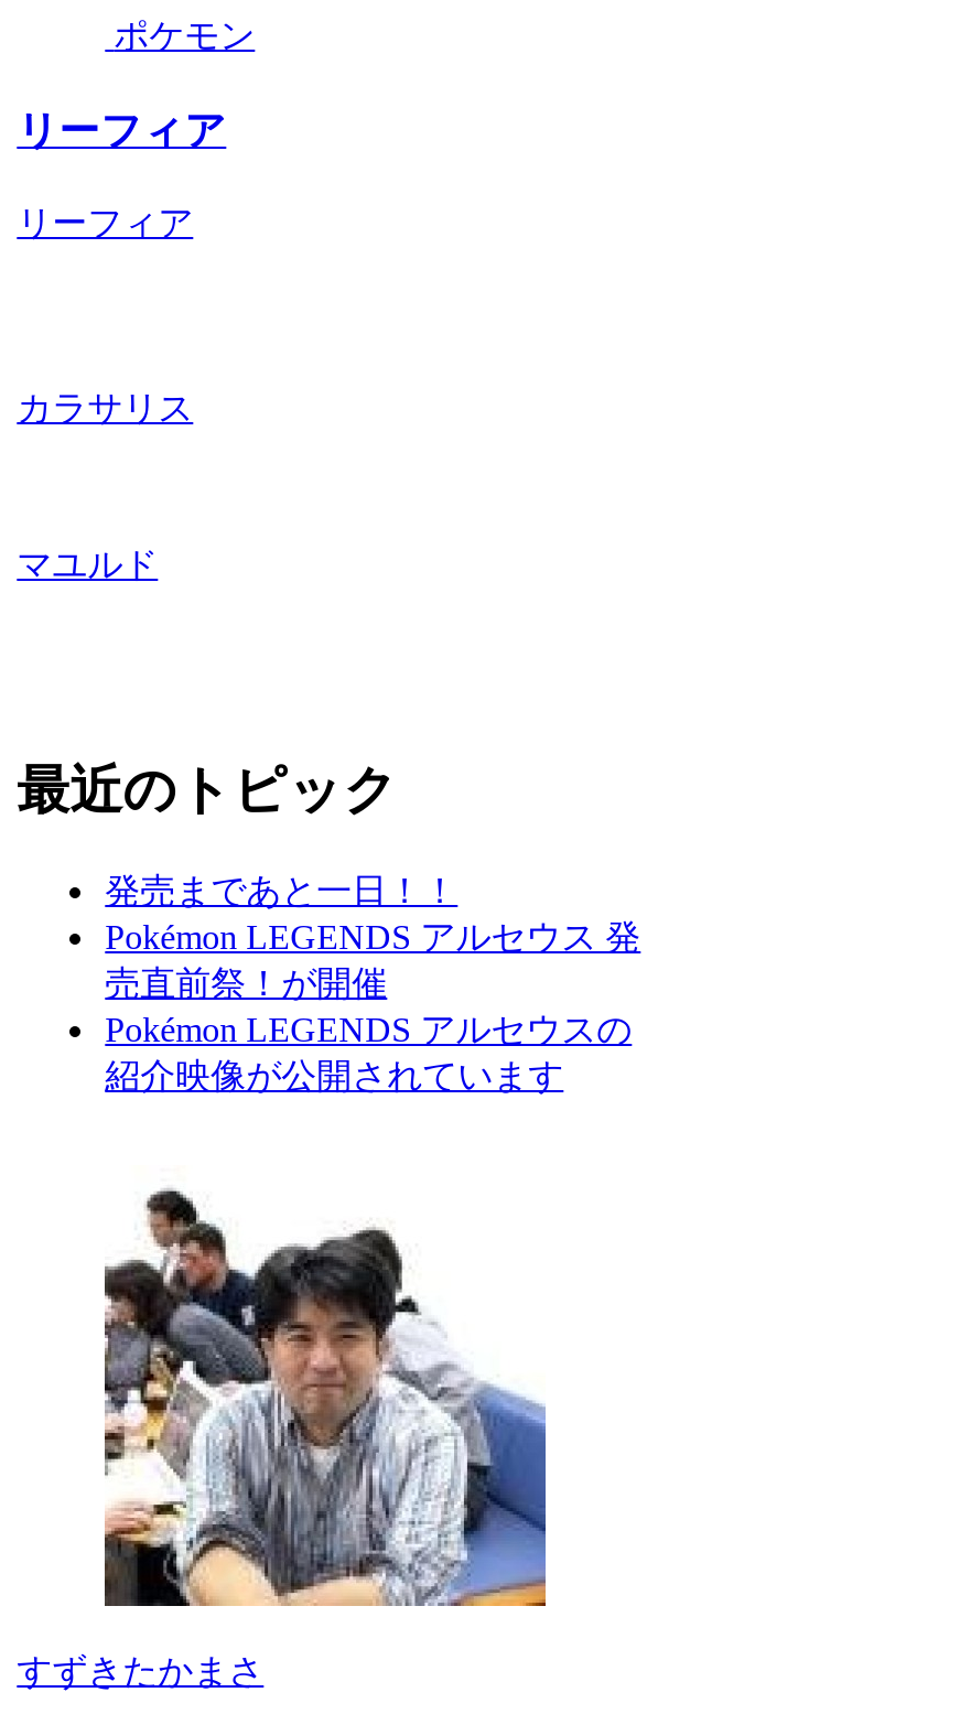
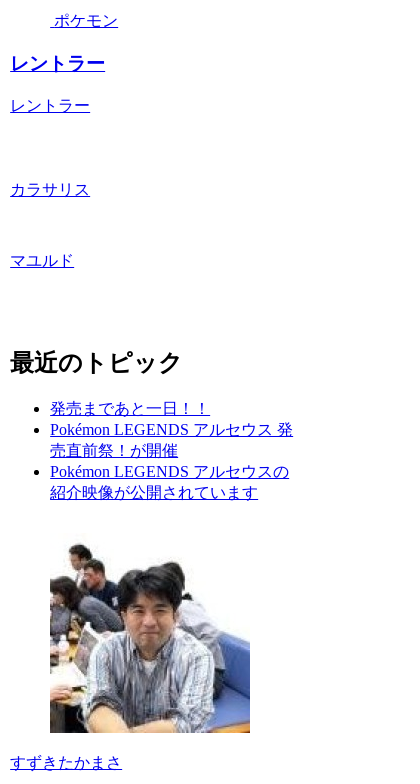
[17,107,226,153] リーフィア -> [10,53,105,74] レントラー
[17,203,193,241] リーフィア -> [10,97,90,114] レントラー

